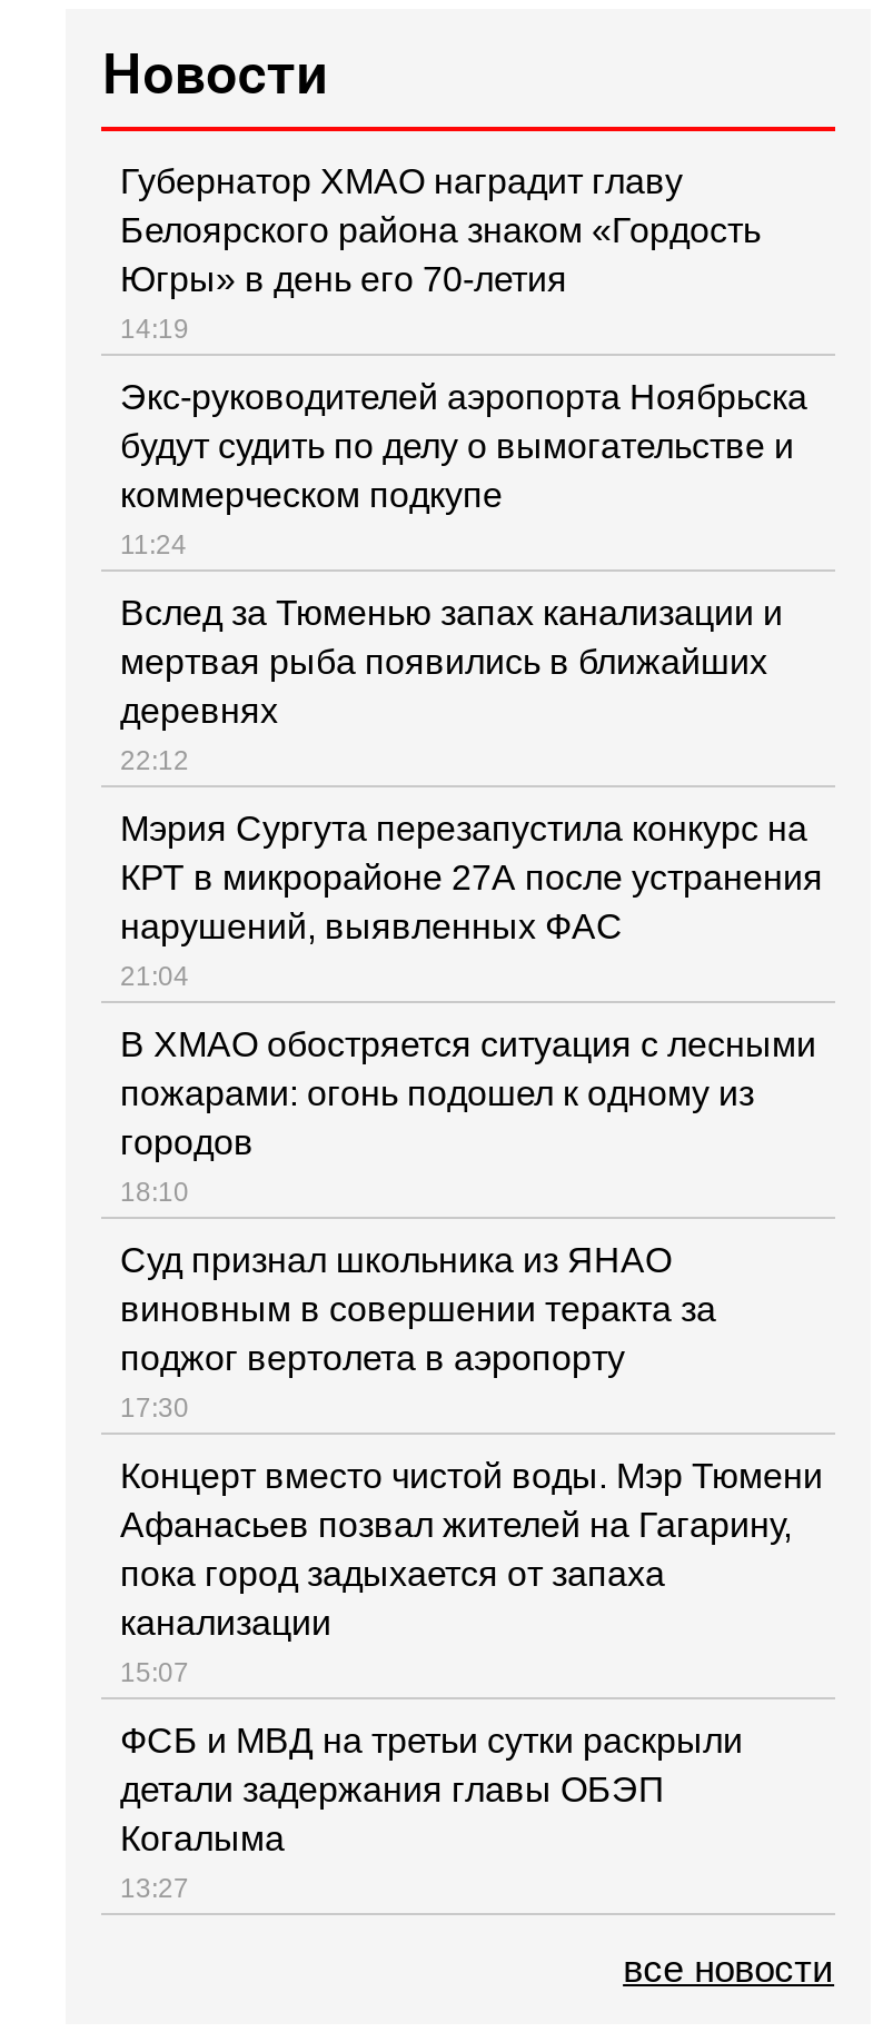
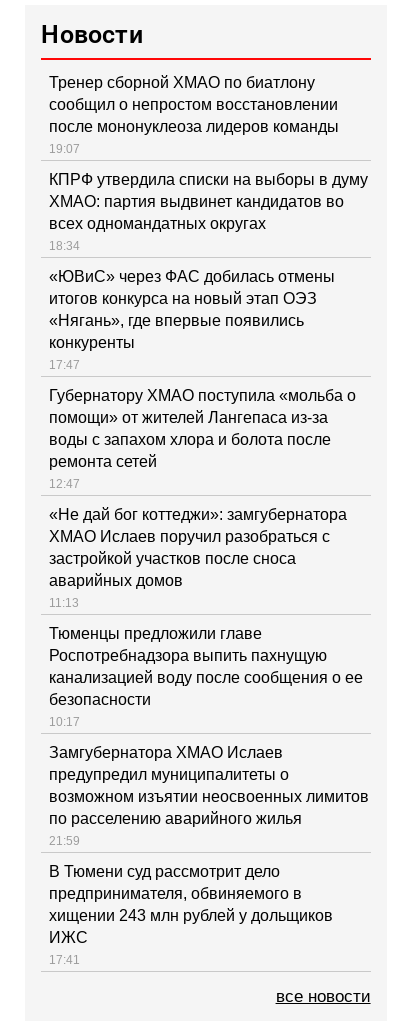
[120,163,760,346] Губернатор ХМАО наградит главу | Белоярского района знаком «Гордость | Югры» в день его 70-летия | 14:19 -> [49,74,339,156] Тренер сборной ХМАО по биатлону | сообщил о непростом восстановлении | после мононуклеоза лидеров команды | 19:07
[120,379,807,562] Экс-руководителей аэропорта Ноябрьска | будут судить по делу о вымогательстве и | коммерческом подкупе | 11:24 -> [49,171,368,253] КПРФ утвердила списки на выборы в думу | ХМАО: партия выдвинет кандидатов во | всех одномандатных округах | 18:34
[120,595,783,777] Вслед за Тюменью запах канализации и | мертвая рыба появились в ближайших | деревнях | 22:12 -> [49,268,335,372] «ЮВиС» через ФАС добилась отмены | итогов конкурса на новый этап ОЭЗ | «Нягань», где впервые появились | конкуренты | 17:47
[120,811,823,993] Мэрия Сургута перезапустила конкурс на | КРТ в микрорайоне 27А после устранения | нарушений, выявленных ФАС | 21:04 -> [49,387,356,491] Губернатору ХМАО поступила «мольба о | помощи» от жителей Лангепаса из-за | воды с запахом хлора и болота после | ремонта сетей | 12:47
[120,1027,816,1209] В ХМАО обостряется ситуация с лесными | пожарами: огонь подошел к одному из | городов | 18:10 -> [49,506,347,610] «Не дай бог коттеджи»: замгубернатора | ХМАО Ислаев поручил разобраться с | застройкой участков после сноса | аварийных домов | 11:13
[120,1242,716,1425] Суд признал школьника из ЯНАО | виновным в совершении теракта за | поджог вертолета в аэропорту | 17:30 -> [49,625,363,729] Тюменцы предложили главе | Роспотребнадзора выпить пахнущую | канализацией воду после сообщения о ее | безопасности | 10:17
[120,1458,823,1689] Концерт вместо чистой воды. Мэр Тюмени | Афанасьев позвал жителей на Гагарину, | пока город задыхается от запаха | канализации | 15:07 -> [49,744,369,848] Замгубернатора ХМАО Ислаев | предупредил муниципалитеты о | возможном изъятии неосвоенных лимитов | по расселению аварийного жилья | 21:59
[120,1723,743,1905] ФСБ и МВД на третьи сутки раскрыли | детали задержания главы ОБЭП | Когалыма | 13:27 -> [49,863,333,967] В Тюмени суд рассмотрит дело | предпринимателя, обвиняемого в | хищении 243 млн рублей у дольщиков | ИЖС | 17:41

